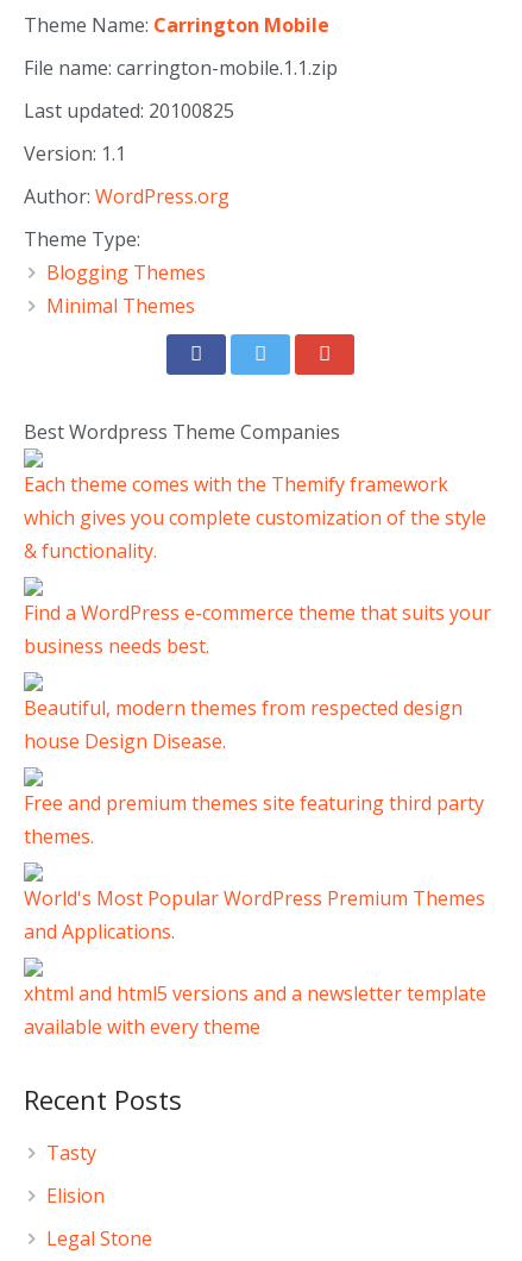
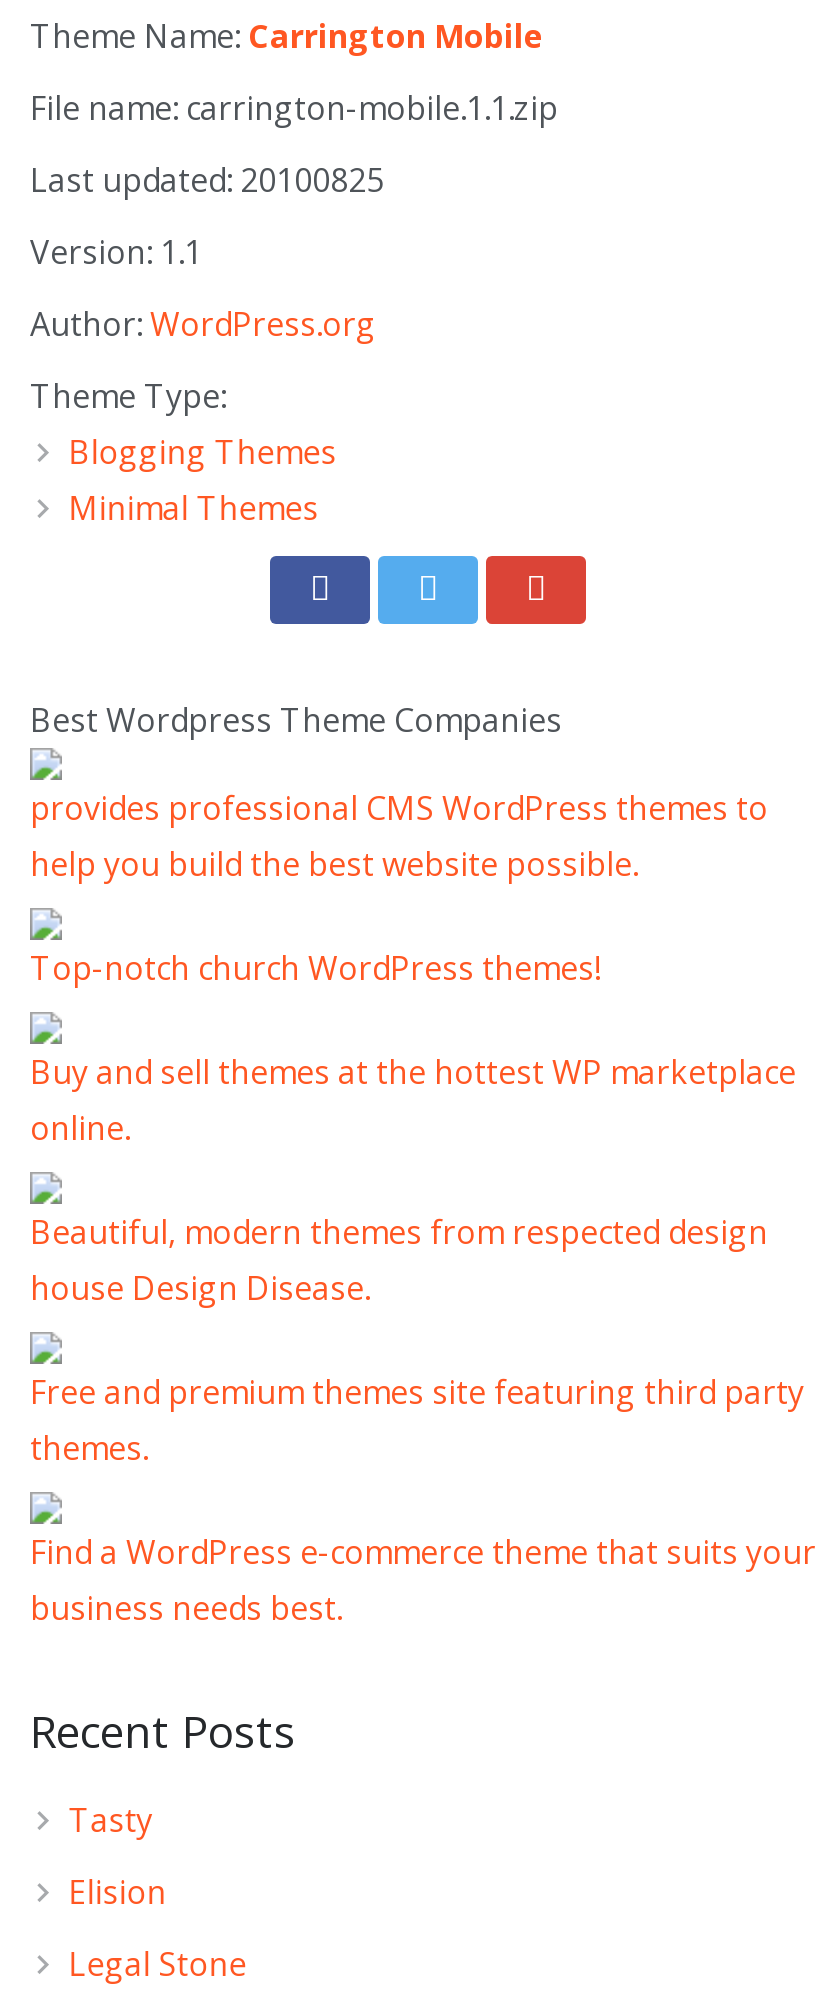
[24,470,486,563] Each theme comes with the Themify framework | which gives you complete customization of the style | & functionality. -> [30,785,796,1149] provides professional CMS WordPress themes to | help you build the best website possible. | Top-notch church WordPress themes! | Buy and sell themes at the hottest WP marketplace | online.
moved [24,599,491,658] -> [30,1529,816,1629]: Find a WordPress e-commerce theme that suits your | business needs best.
moved [24,694,484,849] -> [30,1209,804,1469]: Beautiful, modern themes from respected design | house Design Disease. | Free and premium themes site featuring third party | themes.
[24,884,486,1039] World's Most Popular WordPress Premium Themes | and Applications. | xhtml and html5 versions and a newsletter template | available with every theme -> none

